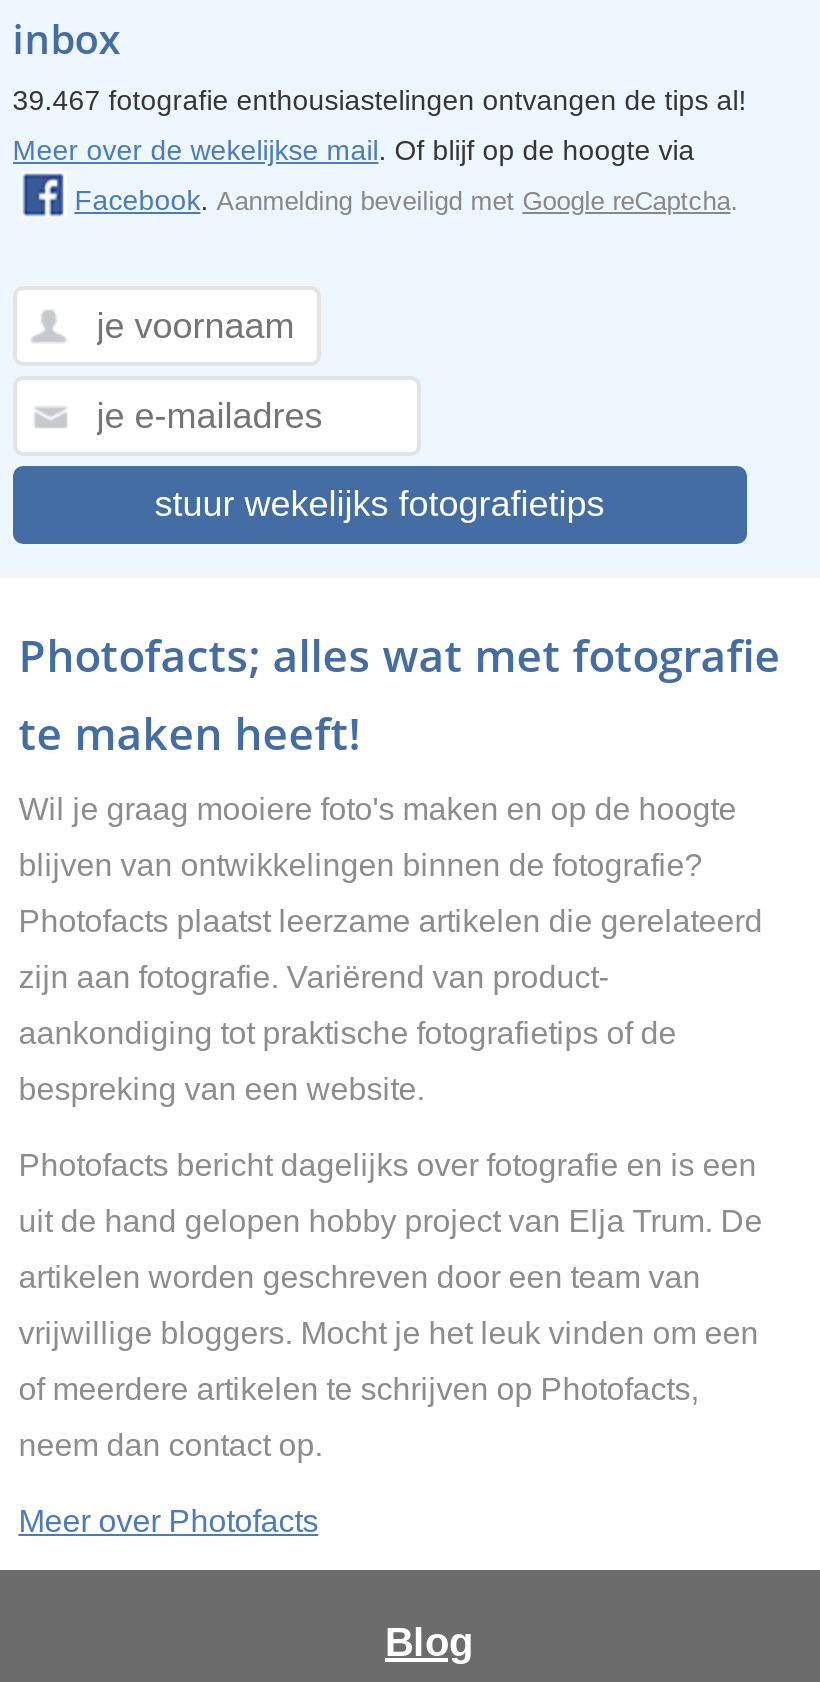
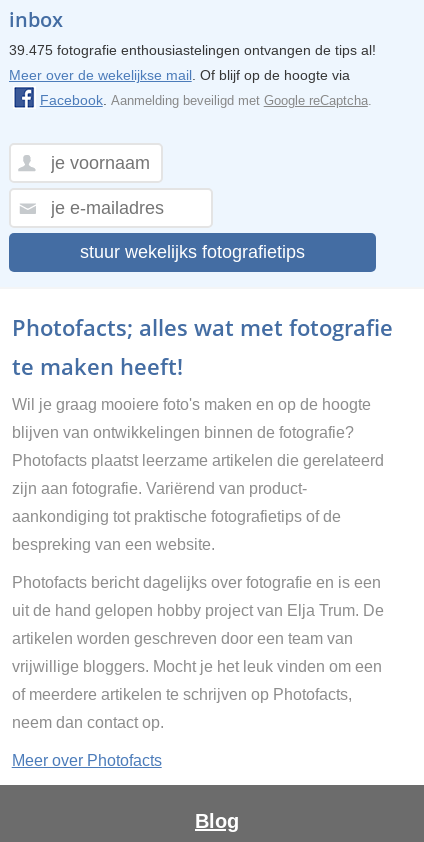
[12,84,746,116] 39.467 fotografie enthousiastelingen ontvangen de tips al! -> [9,42,376,58] 39.475 fotografie enthousiastelingen ontvangen de tips al!

